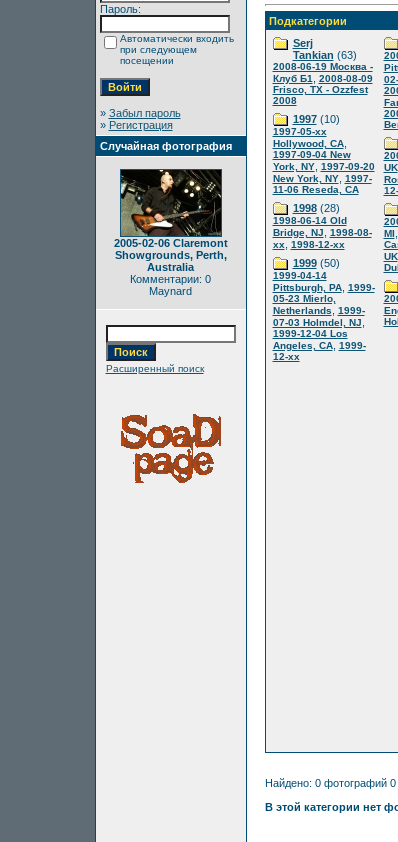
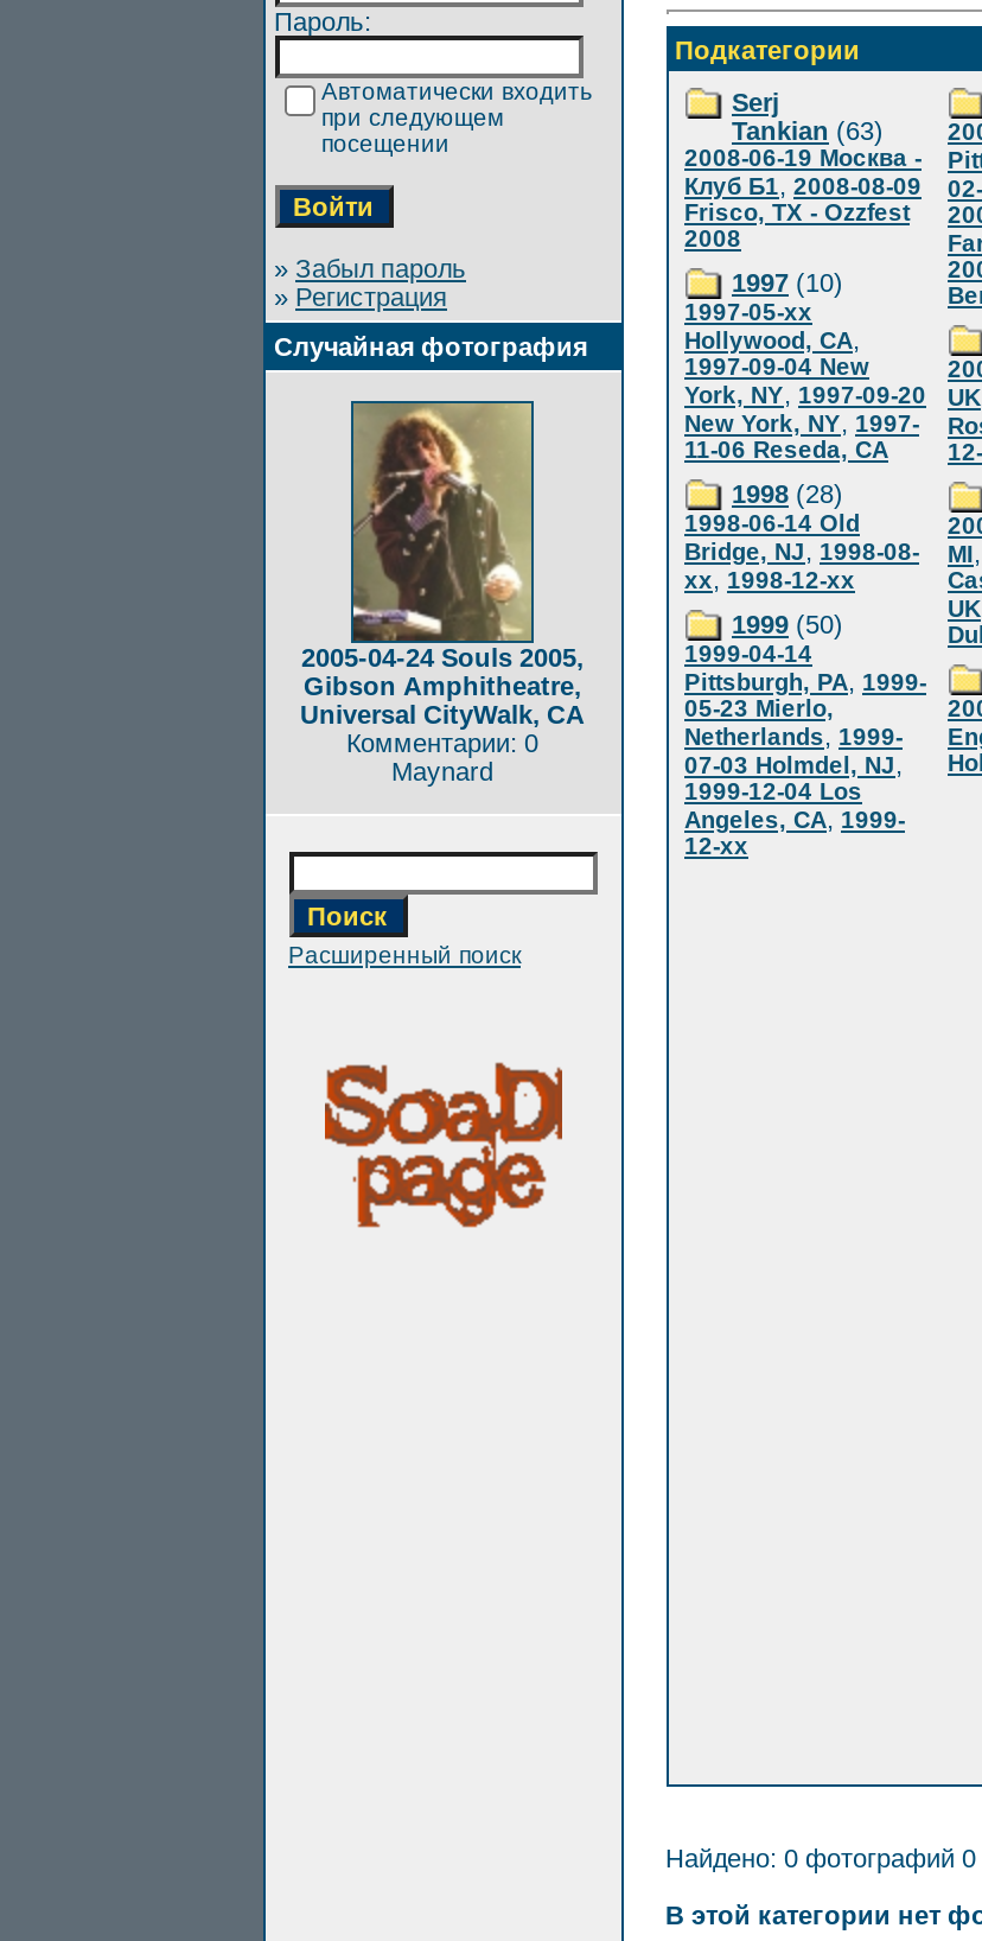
[119,168,223,230] [image] -> [323,401,565,546] [image]
[113,237,227,273] 2005-02-06 Claremont | Showgrounds, Perth, | Australia -> [300,643,585,728] 2005-04-24 Souls 2005, | Gibson Amphitheatre, | Universal CityWalk, CA
moved [105,273,211,374] -> [288,728,538,968]: Комментарии: 0 | Maynard | Расширенный поиск
moved [120,413,219,483] -> [323,1061,557,1227]: [image]

